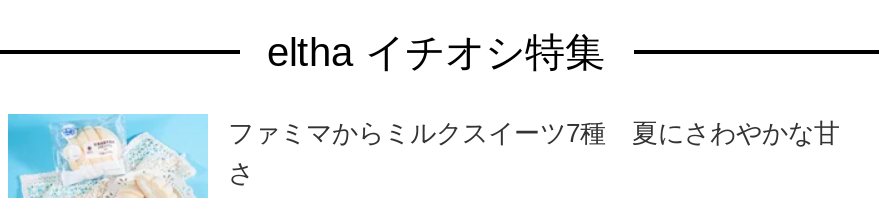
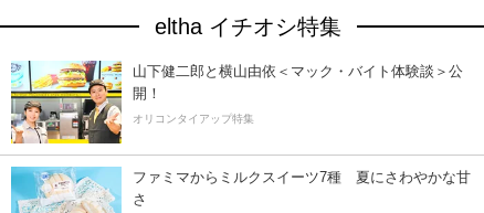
none -> [10,60,463,145] [image] | 山下健二郎と横山由依＜マック・バイト体験談＞公 | 開！ | オリコンタイアップ特集

